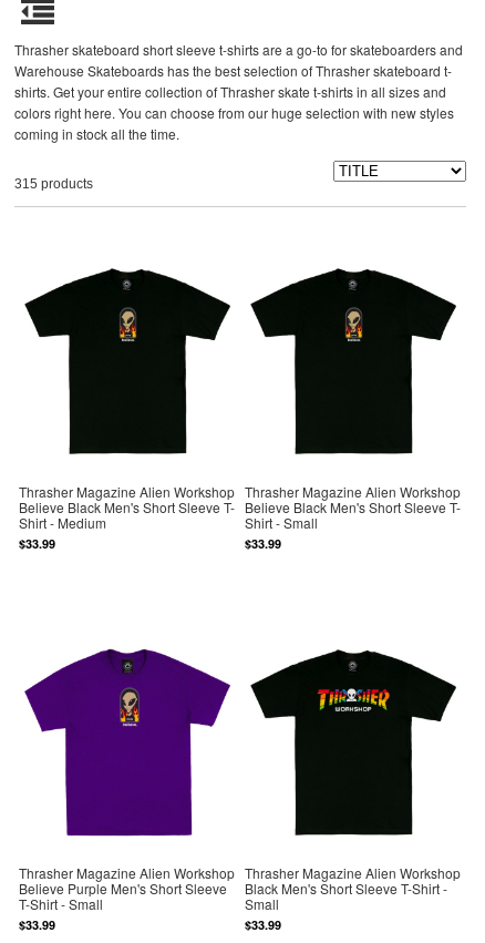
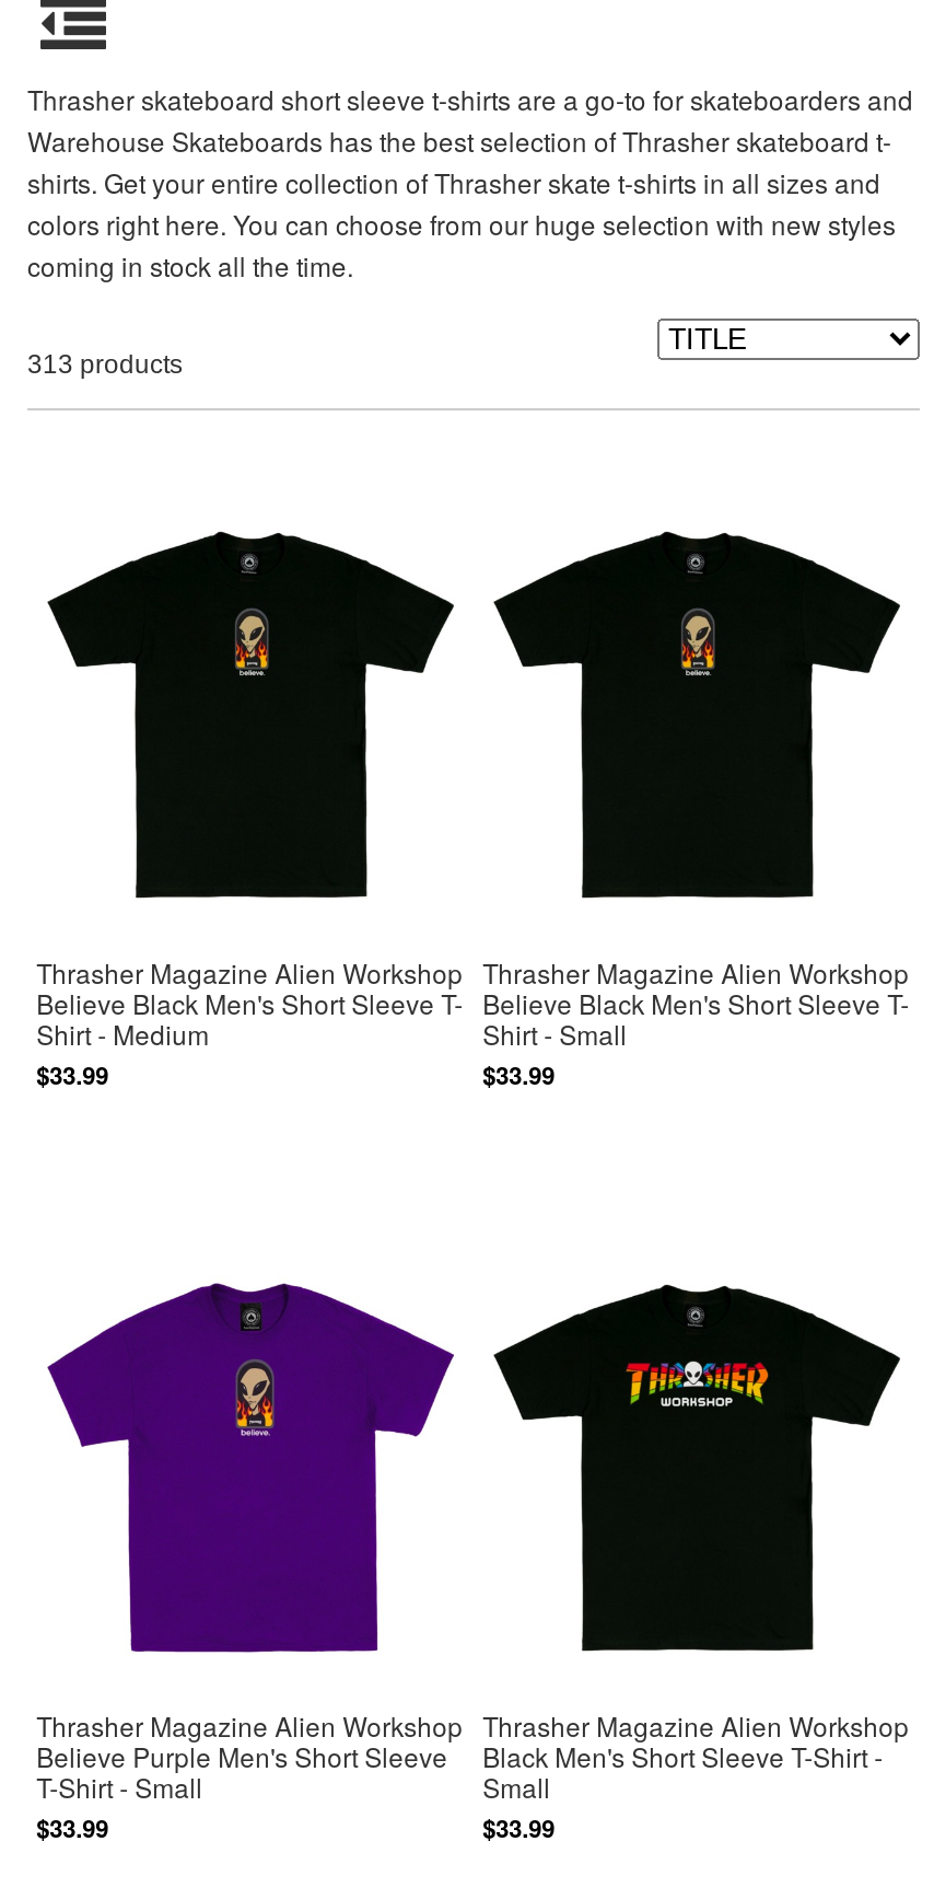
[14,176,93,192] 315 products -> [27,349,183,380] 313 products

